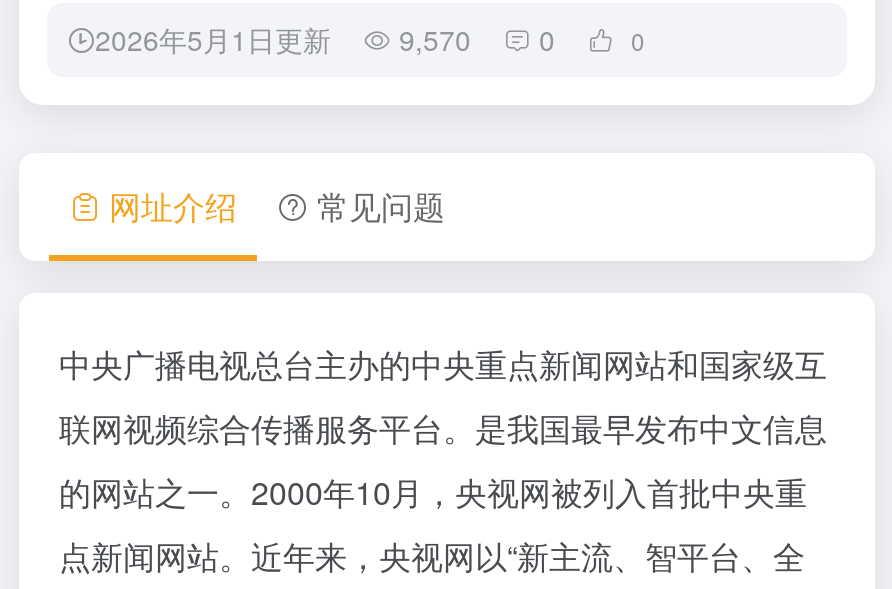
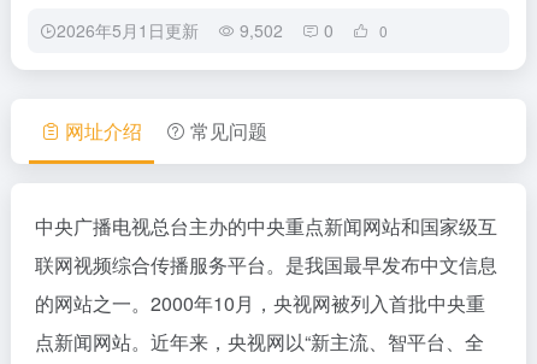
[95,19,555,59] 2026年5月1日更新 9,570 0 -> [57,18,334,42] 2026年5月1日更新 9,502 0

